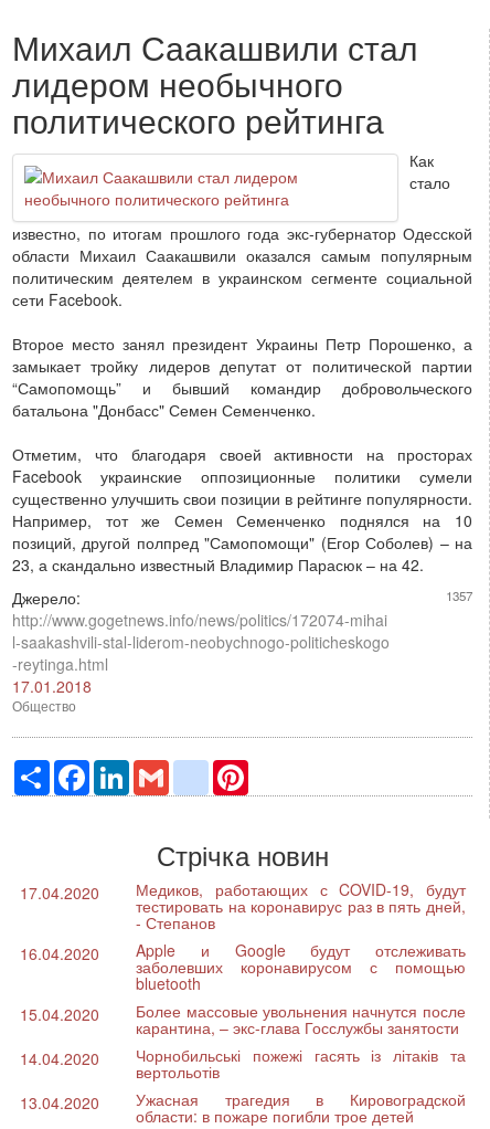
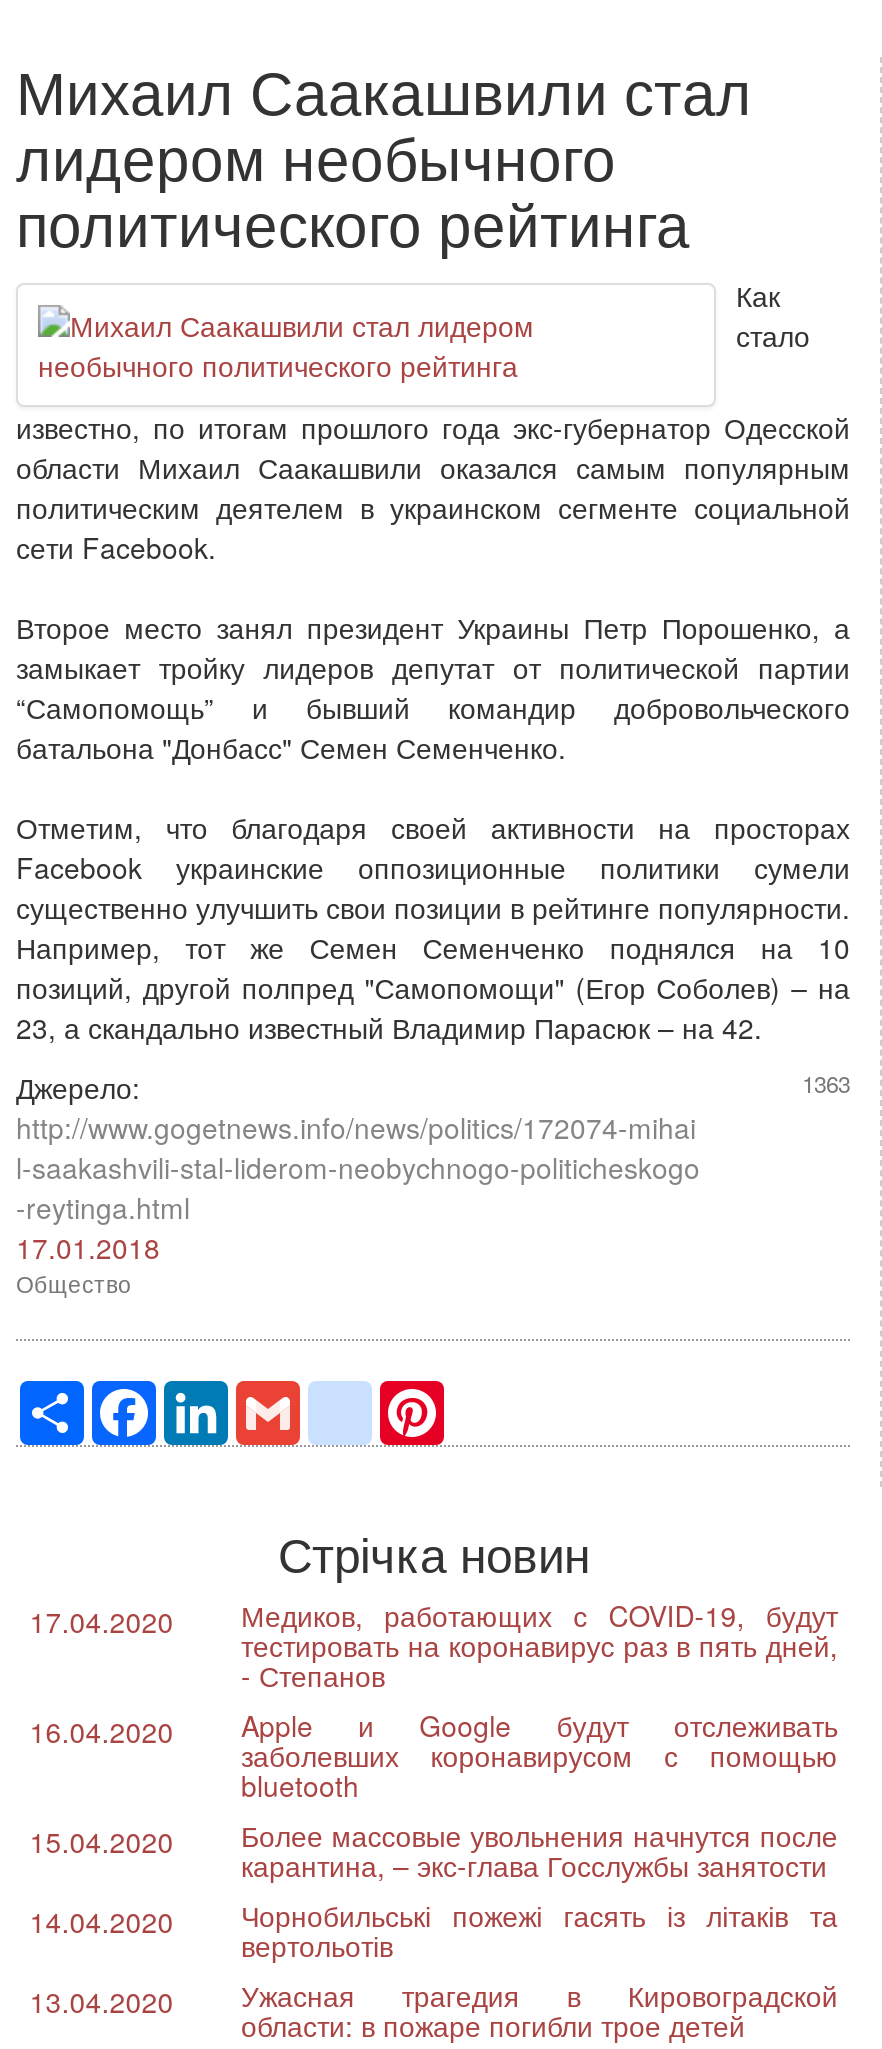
[446,586,472,604] 1357 -> [802,1066,850,1098] 1363

